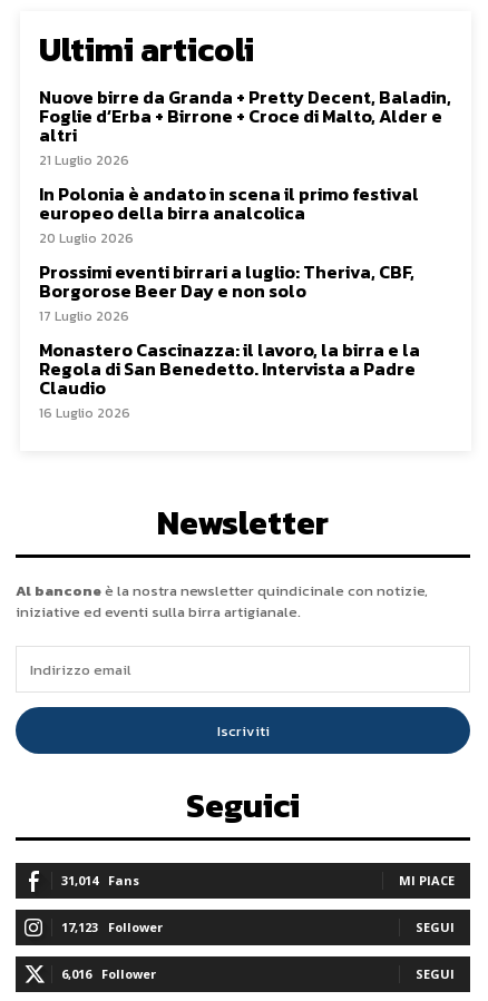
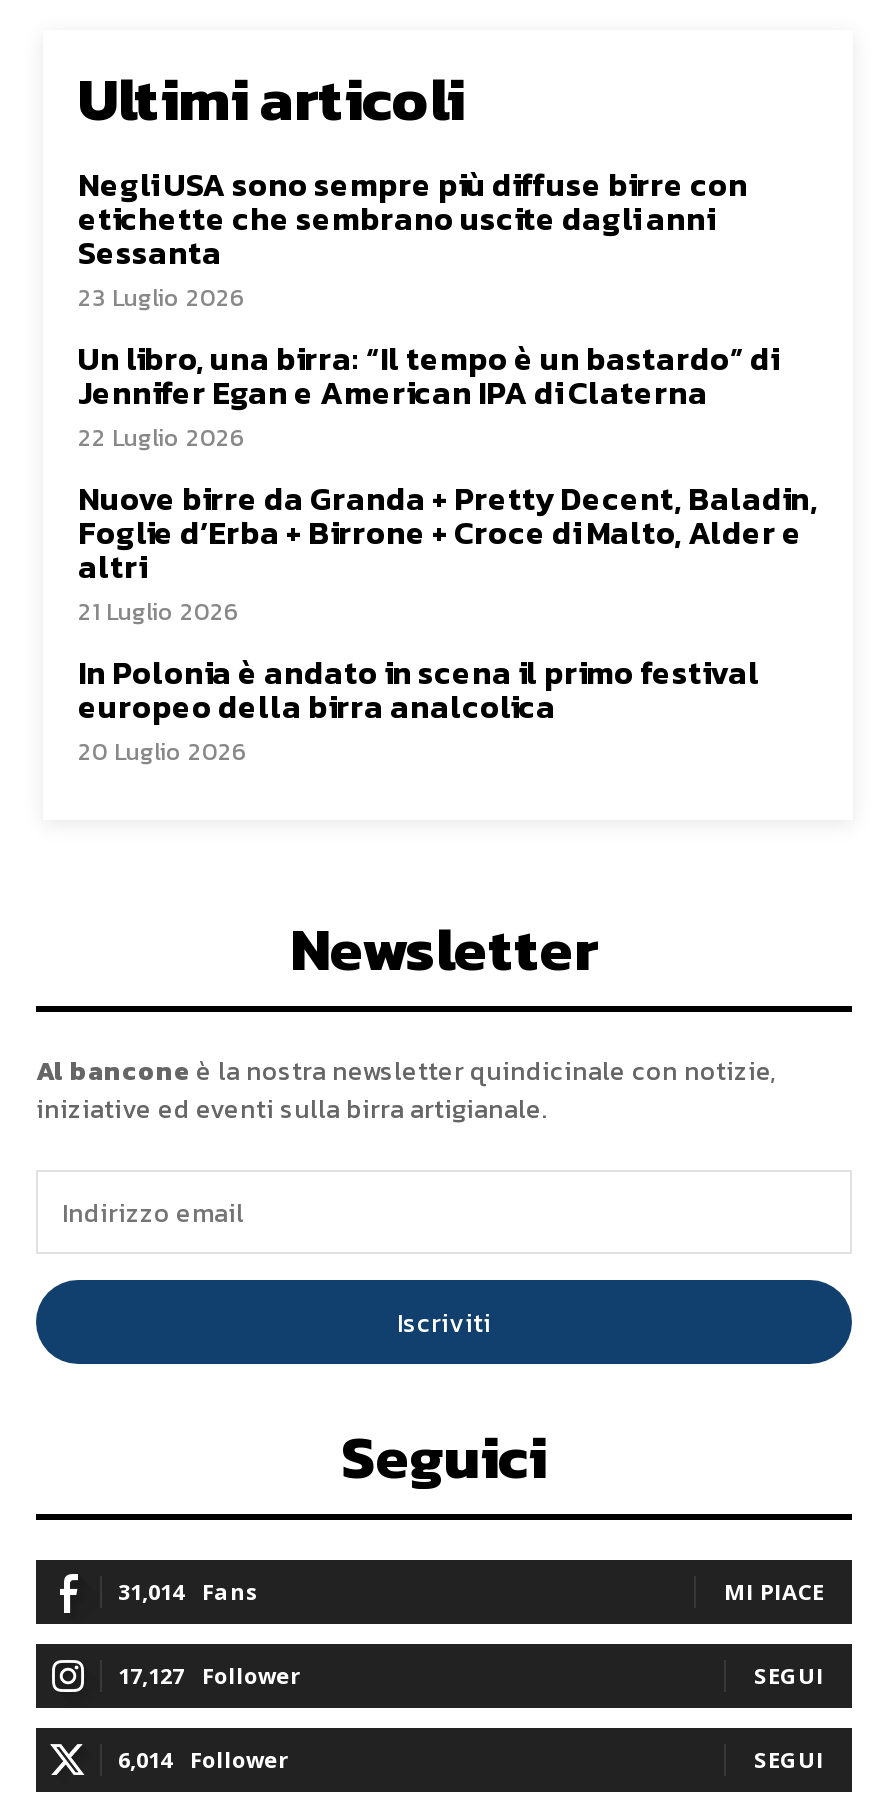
none -> [78,161,778,457] Negli USA sono sempre più diffuse birre con | etichette che sembrano uscite dagli anni | Sessanta | 23 Luglio 2026 | Un libro, una birra: “Il tempo è un bastardo” di | Jennifer Egan e American IPA di Claterna | 22 Luglio 2026
moved [39,84,451,249] -> [78,475,818,771]: Nuove birre da Granda + Pretty Decent, Baladin, | Foglie d’Erba + Birrone + Croce di Malto, Alder e | altri | 21 Luglio 2026 | In Polonia è andato in scena il primo festival | europeo della birra analcolica | 20 Luglio 2026
[39,259,420,424] Prossimi eventi birrari a luglio: Theriva, CBF, | Borgorose Beer Day e non solo | 17 Luglio 2026 | Monastero Cascinazza: il lavoro, la birra e la | Regola di San Benedetto. Intervista a Padre | Claudio | 16 Luglio 2026 -> none
[61,919,163,936] 17,123 Follower -> [118,1661,300,1691] 17,127 Follower
[61,966,156,983] 6,016 Follower -> [118,1745,288,1775] 6,014 Follower

